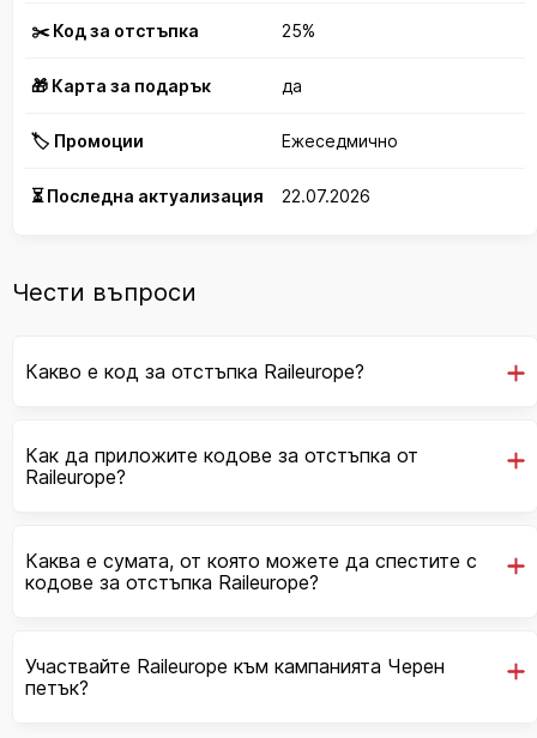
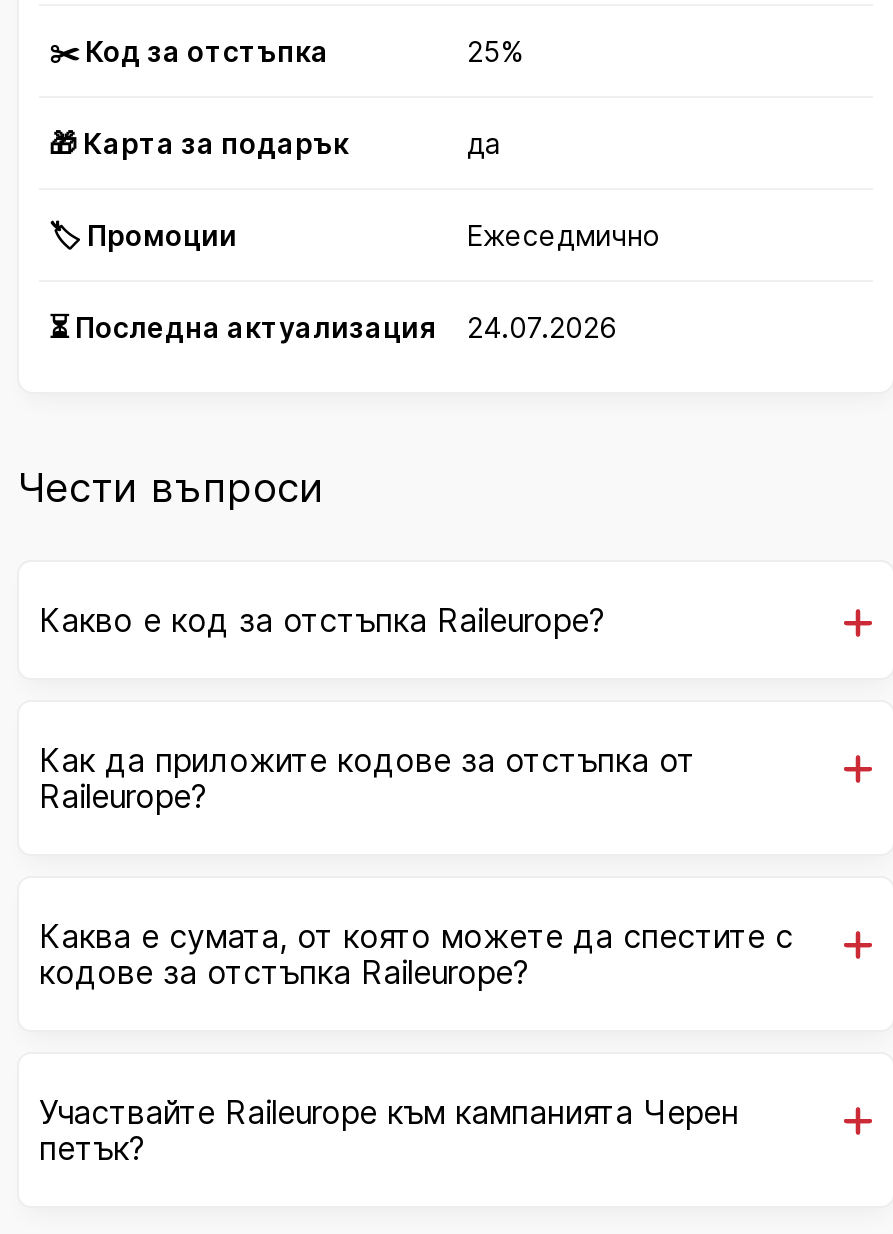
[282,186,370,206] 22.07.2026 -> [467,310,617,344] 24.07.2026

